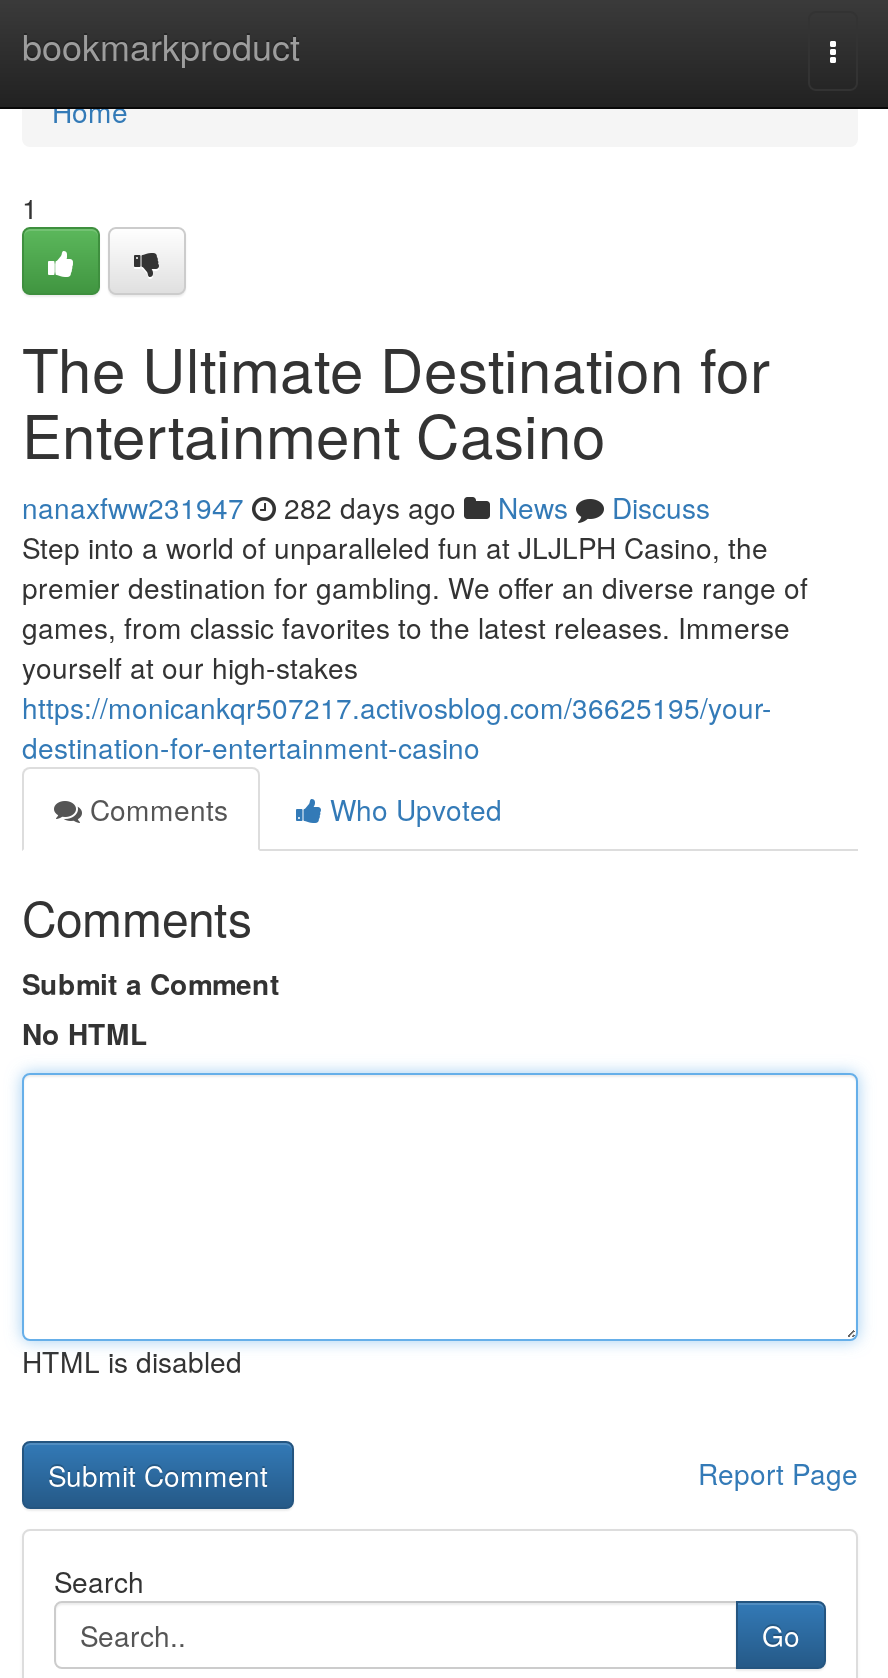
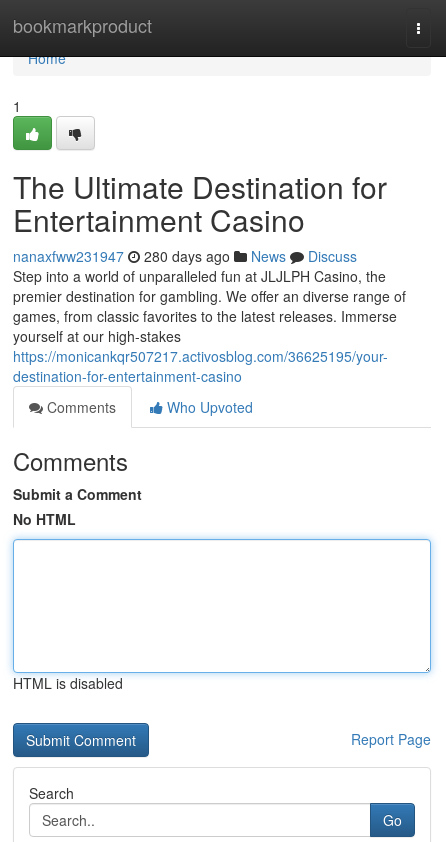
[22,487,710,527] nanaxfww231947 282 days ago News Discuss -> [13,246,357,266] nanaxfww231947 280 days ago News Discuss

